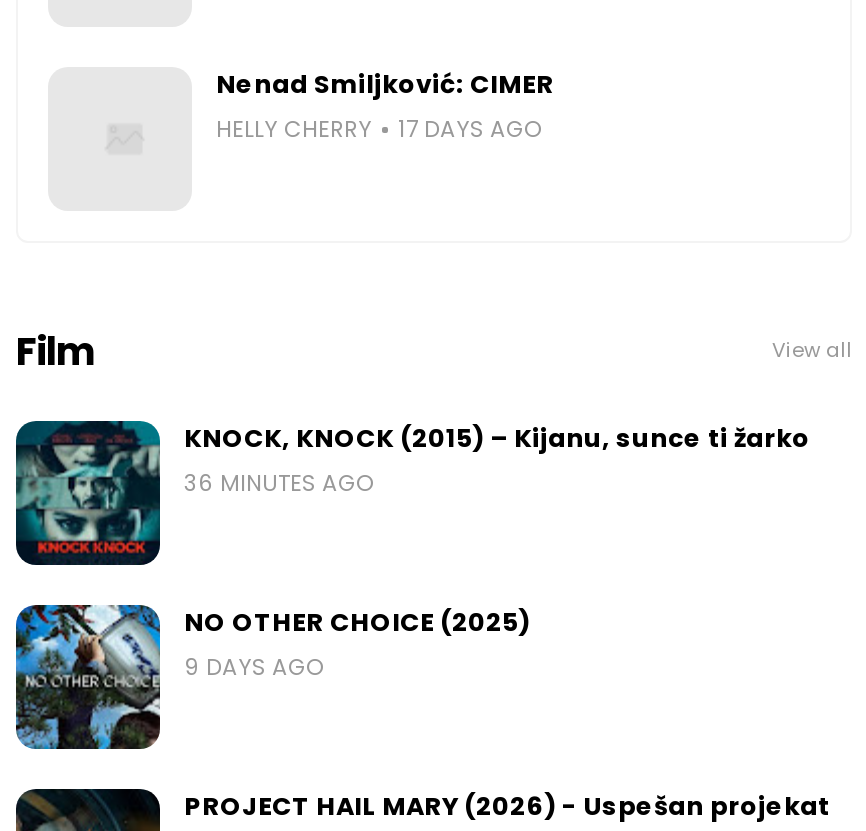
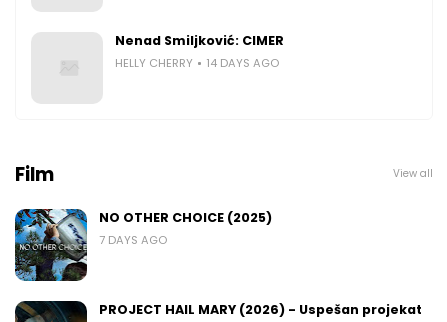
[216,113,542,145] HELLY CHERRY 17 DAYS AGO -> [115,55,279,71] HELLY CHERRY 14 DAYS AGO
[14,419,810,567] [image] | KNOCK, KNOCK (2015) – Kijanu, sunce ti žarko | 36 MINUTES AGO -> none
[184,651,324,683] 9 DAYS AGO -> [99,232,167,248] 7 DAYS AGO

